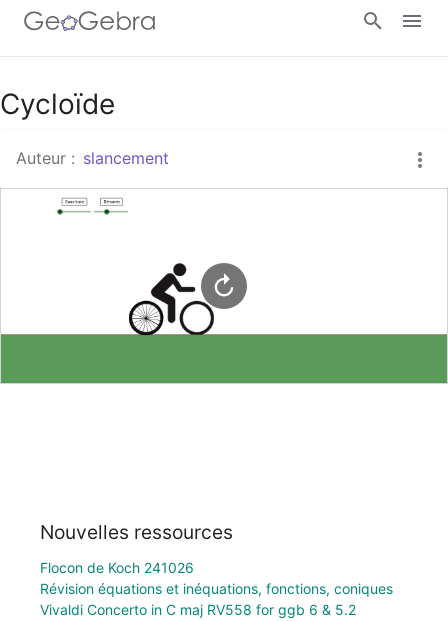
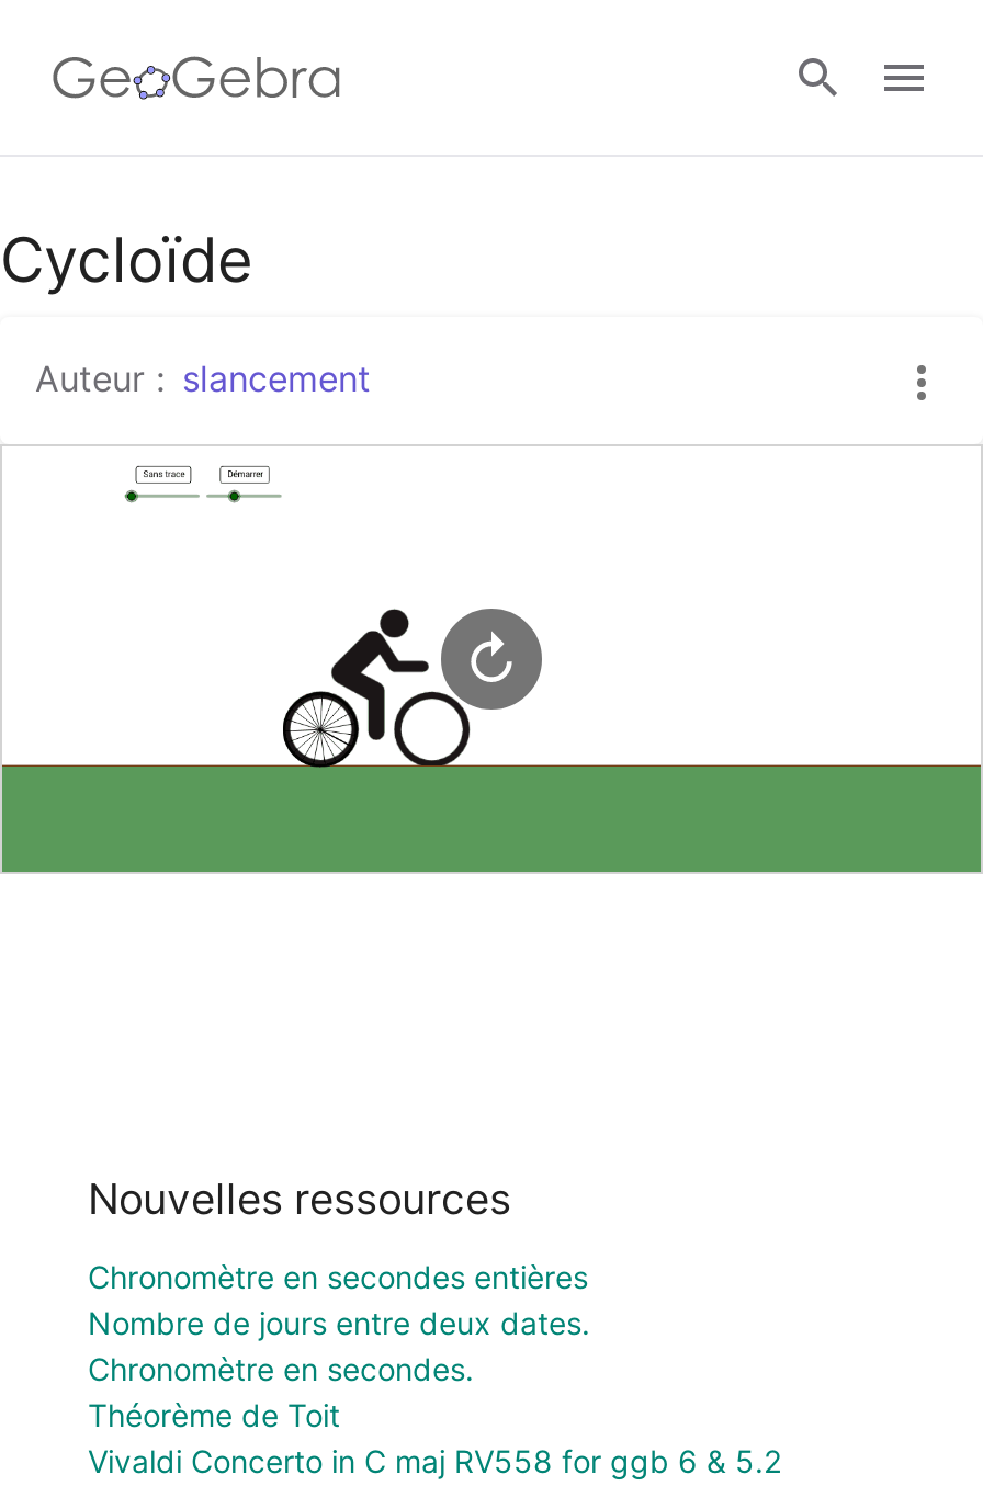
[40,559,393,597] Flocon de Koch 241026 | Révision équations et inéquations, fonctions, coniques -> [88,1257,590,1433] Chronomètre en secondes entières | Nombre de jours entre deux dates. | Chronomètre en secondes. | Théorème de Toit

